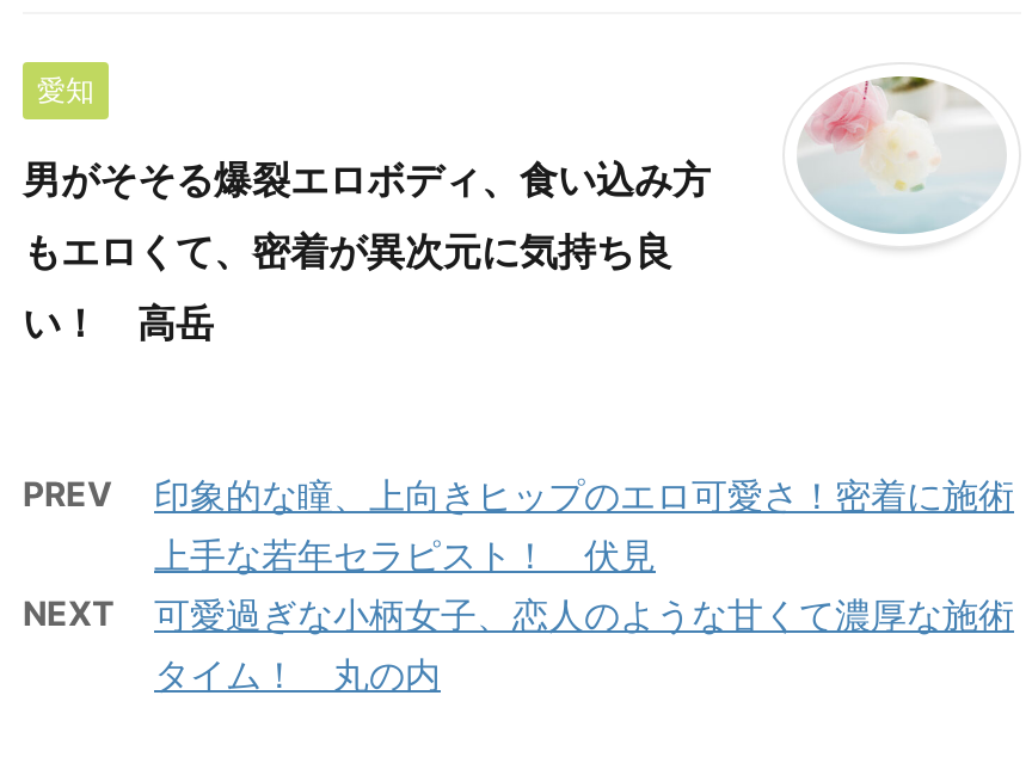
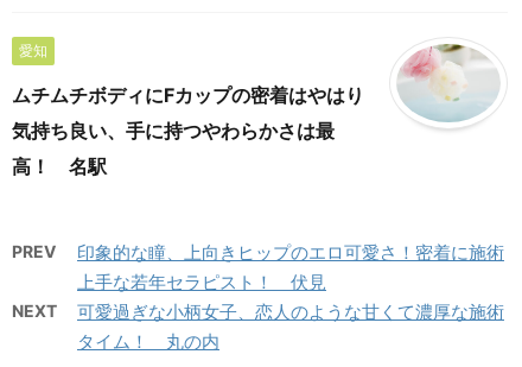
[23,155,711,203] 男がそそる爆裂エロボディ、食い込み方 -> [12,83,364,107] ムチムチボディにFカップの密着はやはり
[23,227,672,275] もエロくて、密着が異次元に気持ち良 -> [12,119,335,143] 気持ち良い、手に持つやわらかさは最
[23,299,214,346] い！ 高岳 -> [12,154,107,178] 高！ 名駅

